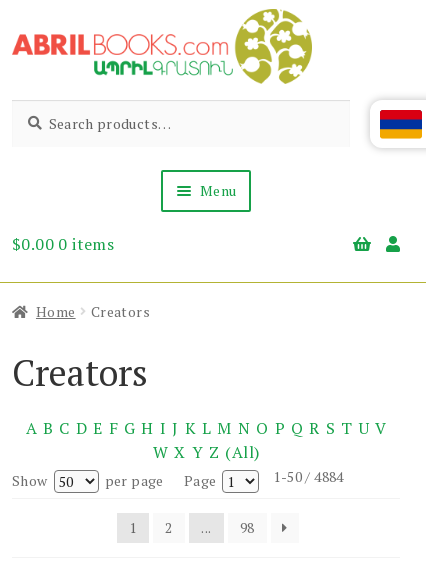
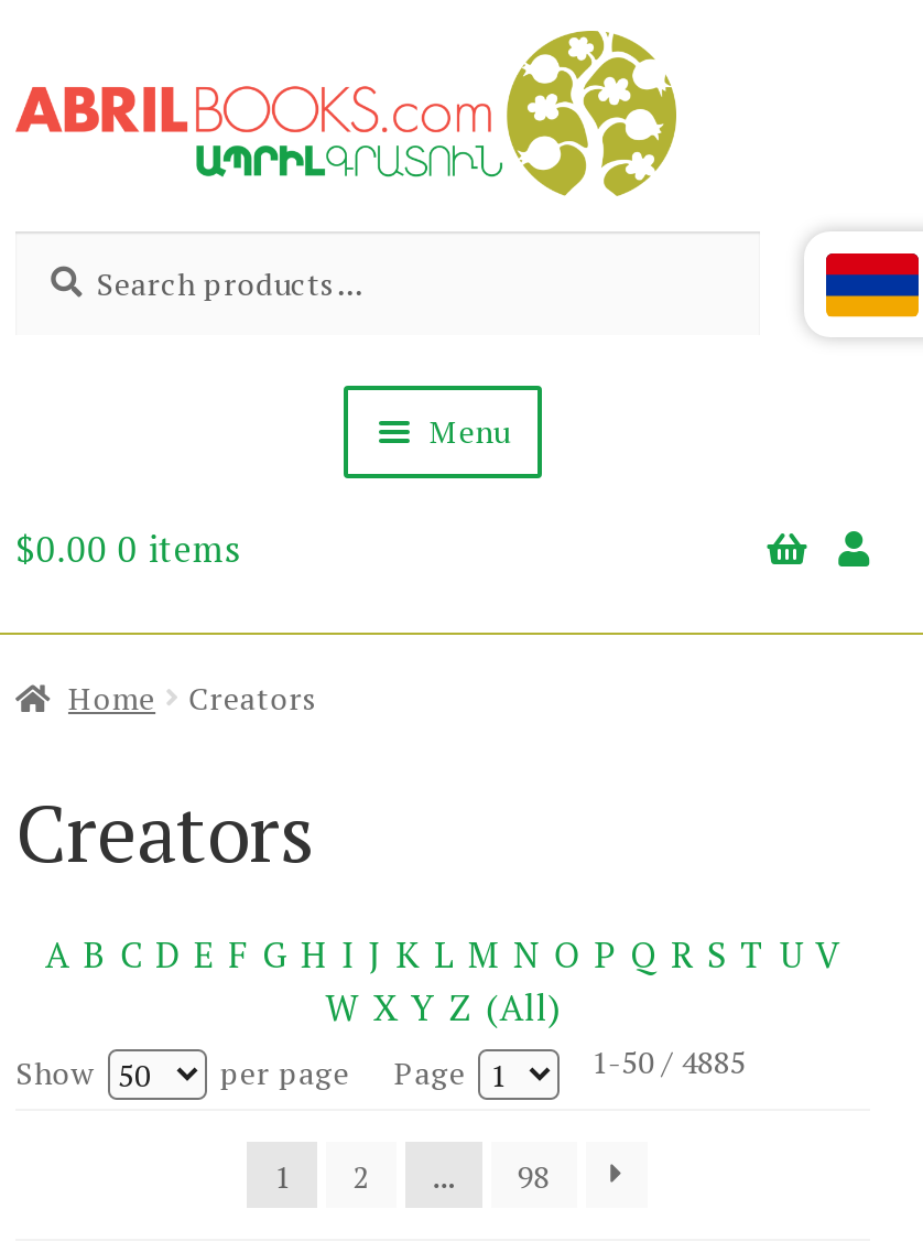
[273,467,344,486] 1-50 / 4884 -> [591,1040,746,1082] 1-50 / 4885

